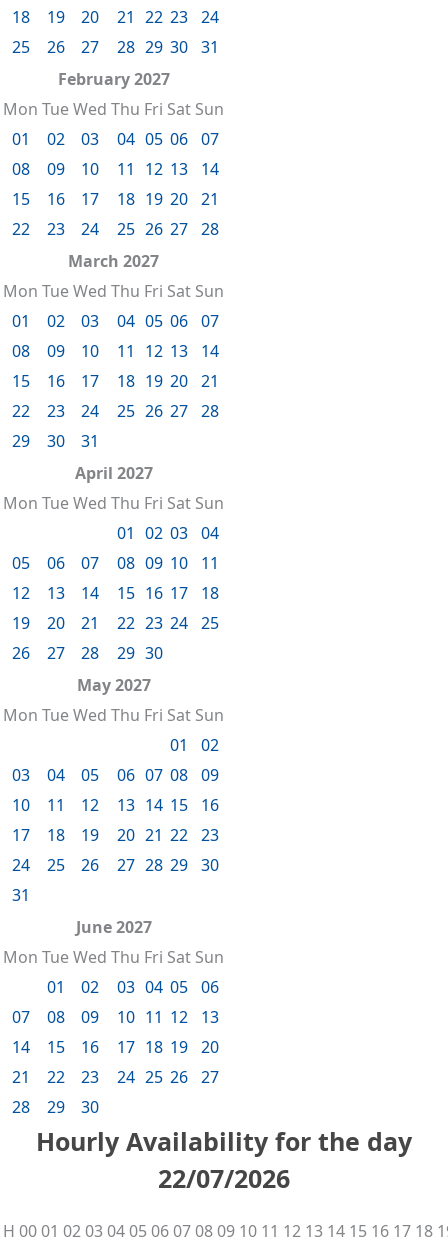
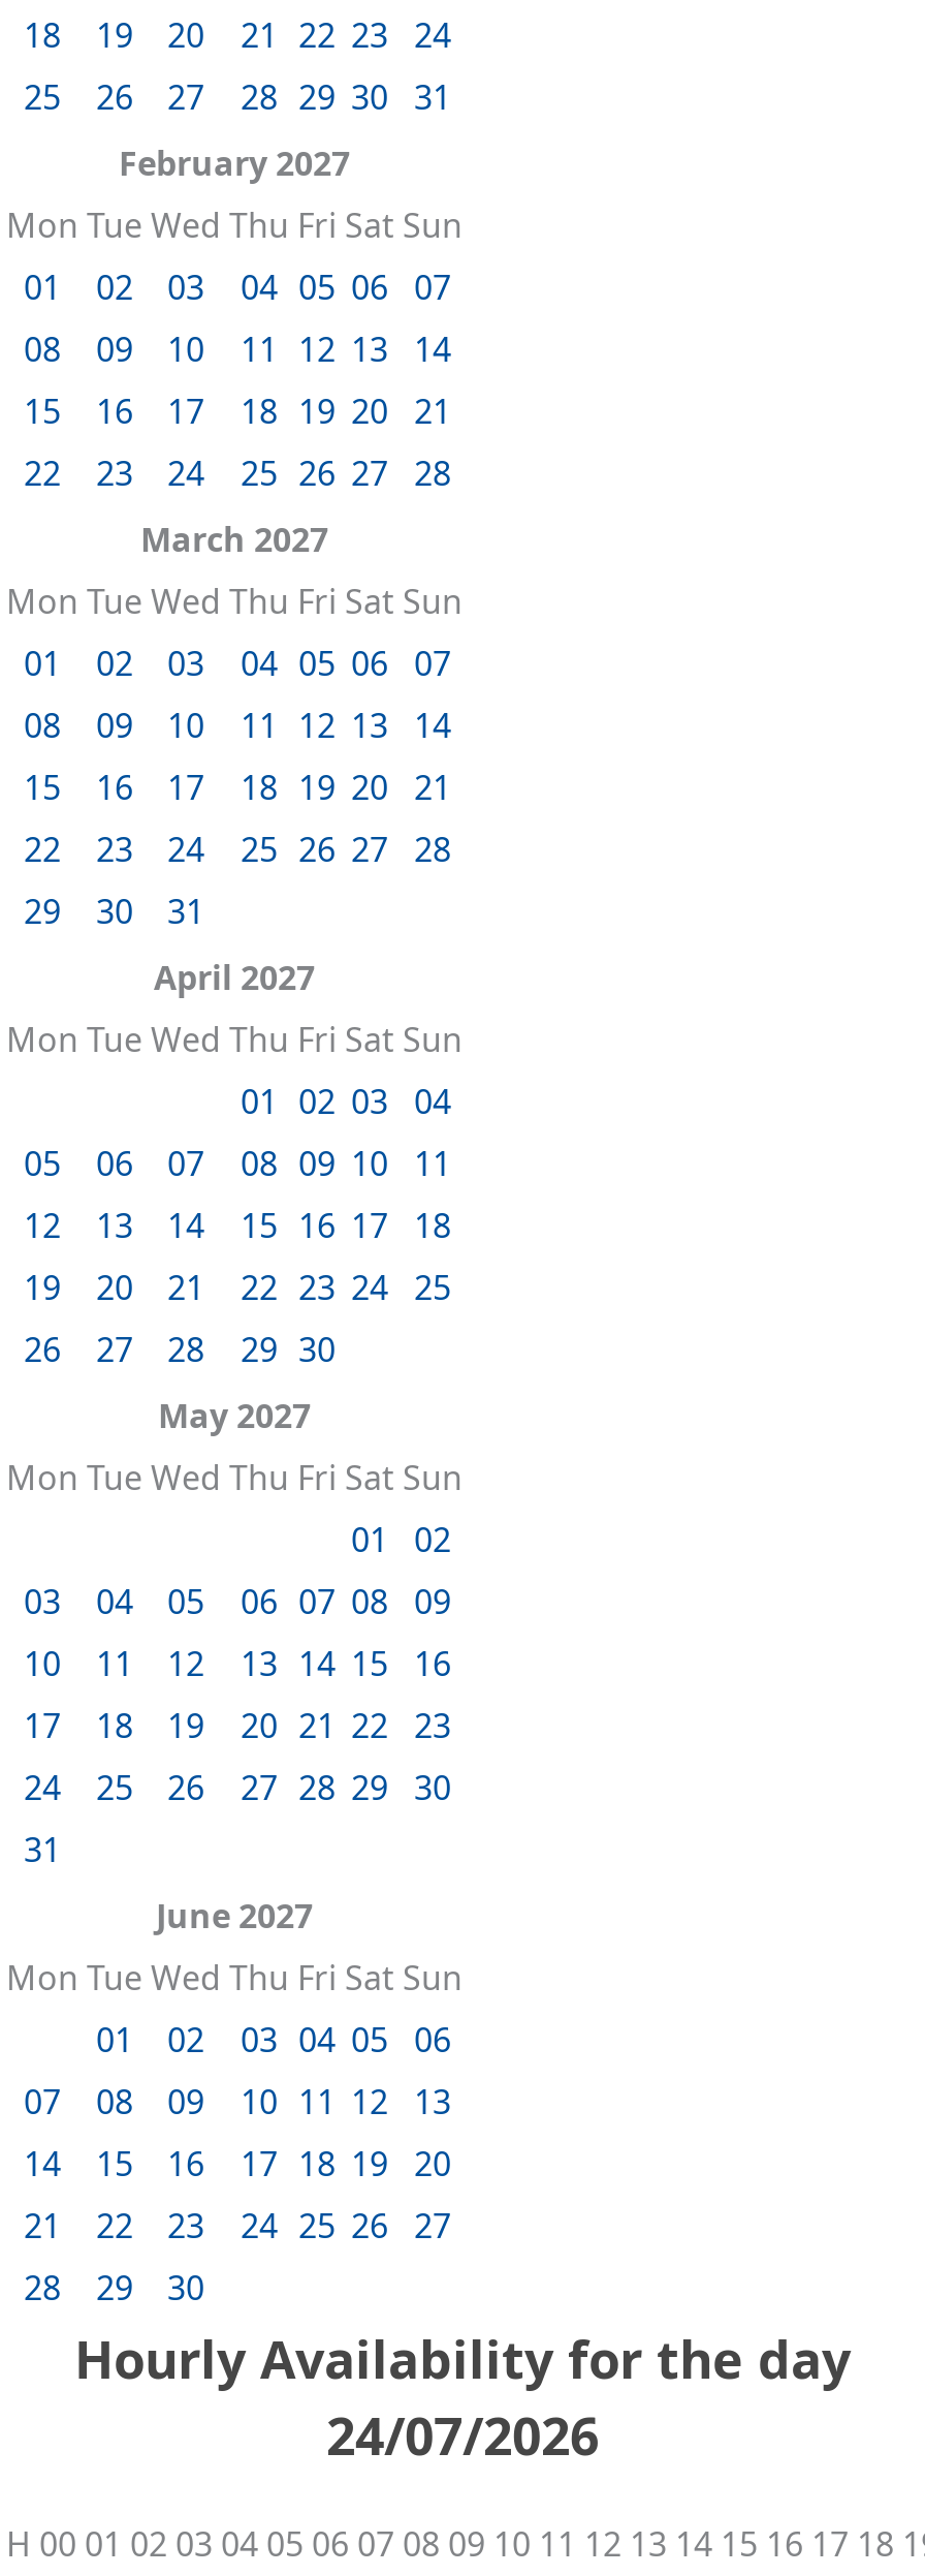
[158,1161,290,1195] 22/07/2026 -> [326,2399,599,2470] 24/07/2026

